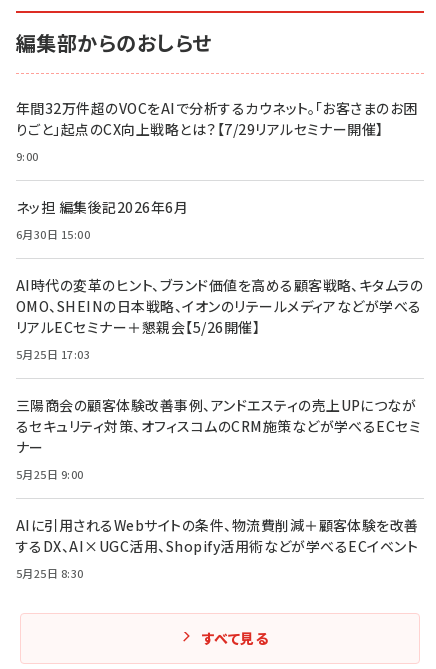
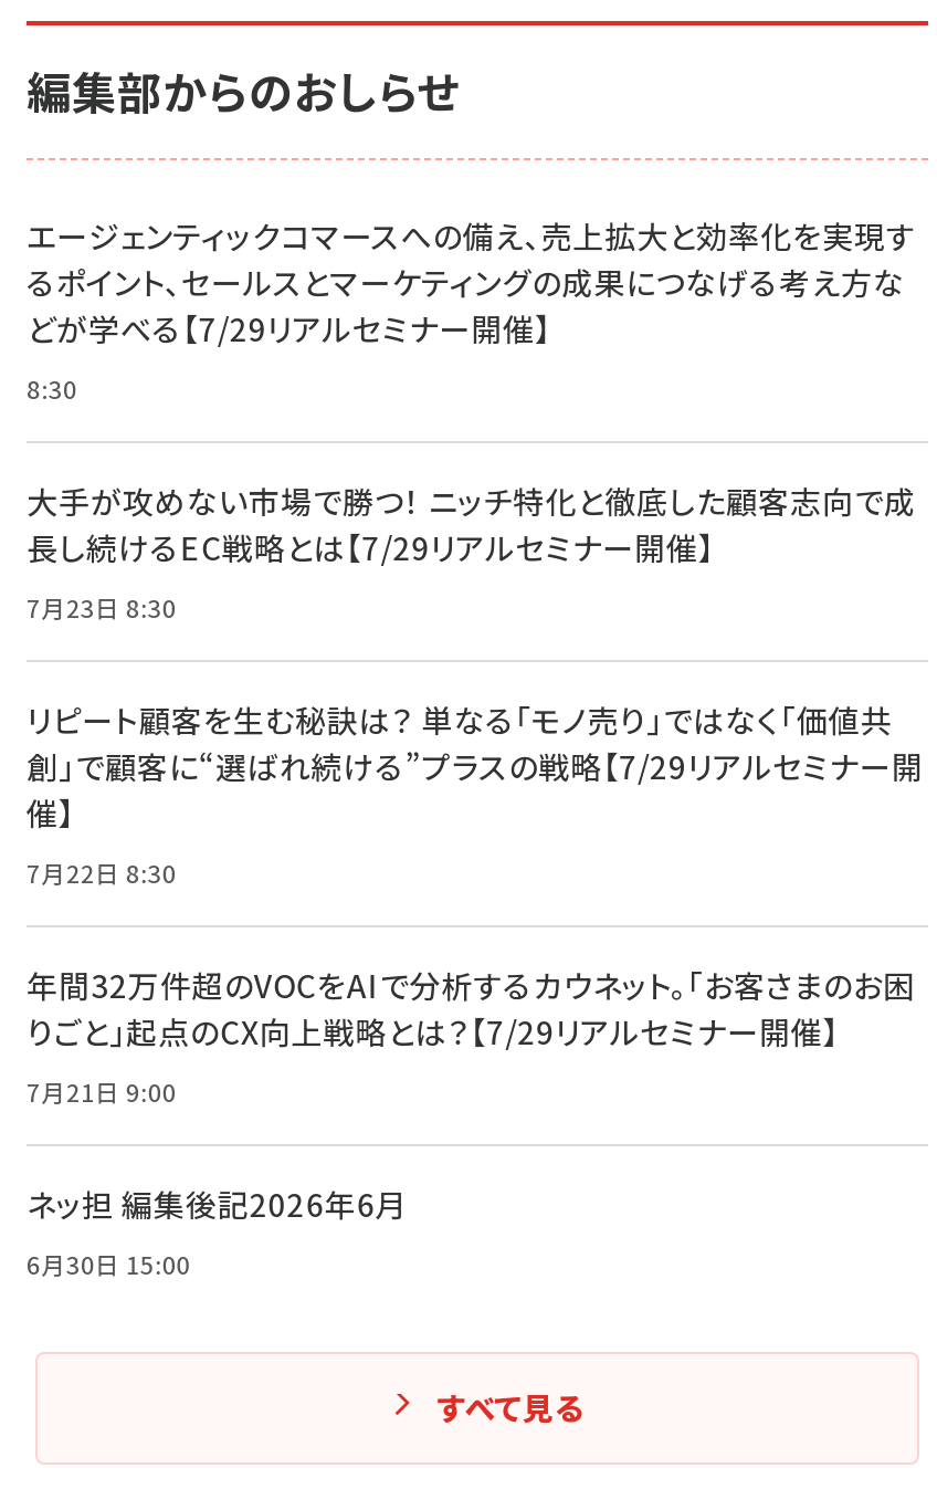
none -> [27,213,923,890] エージェンティックコマースへの備え、売上拡大と効率化を実現す | るポイント、セールスとマーケティングの成果につなげる考え方な | どが学べる【7/29リアルセミナー開催】 | 8:30 | 大手が攻めない市場で勝つ！ ニッチ特化と徹底した顧客志向で成 | 長し続けるEC戦略とは【7/29リアルセミナー開催】 | 7月23日 8:30 | リピート顧客を生む秘訣は？ 単なる「モノ売り」ではなく「価値共 | 創」で顧客に“選ばれ続ける”プラスの戦略【7/29リアルセミナー開 | 催】 | 7月22日 8:30
moved [16,98,418,139] -> [27,963,914,1053]: 年間32万件超のVOCをAIで分析するカウネット。「お客さまのお困 | りごと」起点のCX向上戦略とは？【7/29リアルセミナー開催】
[16,148,39,164] 9:00 -> [27,1073,176,1109] 7月21日 9:00
moved [16,197,188,242] -> [27,1182,407,1281]: ネッ担 編集後記2026年6月 | 6月30日 15:00
[16,275,423,581] AI時代の変革のヒント、ブランド価値を高める顧客戦略、キタムラの | OMO、SHEINの日本戦略、イオンのリテールメディアなどが学べる | リアルECセミナー＋懇親会【5/26開催】 | 5月25日 17:03 | 三陽商会の顧客体験改善事例、アンドエスティの売上UPにつなが | るセキュリティ対策、オフィスコムのCRM施策などが学べるECセミ | ナー | 5月25日 9:00 | AIに引用されるWebサイトの条件、物流費削減＋顧客体験を改善 | するDX、AI×UGC活用、Shopify活用術などが学べるECイベント | 5月25日 8:30 -> none

